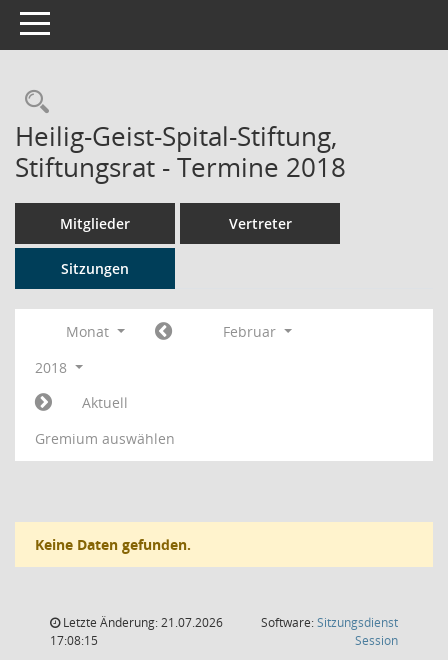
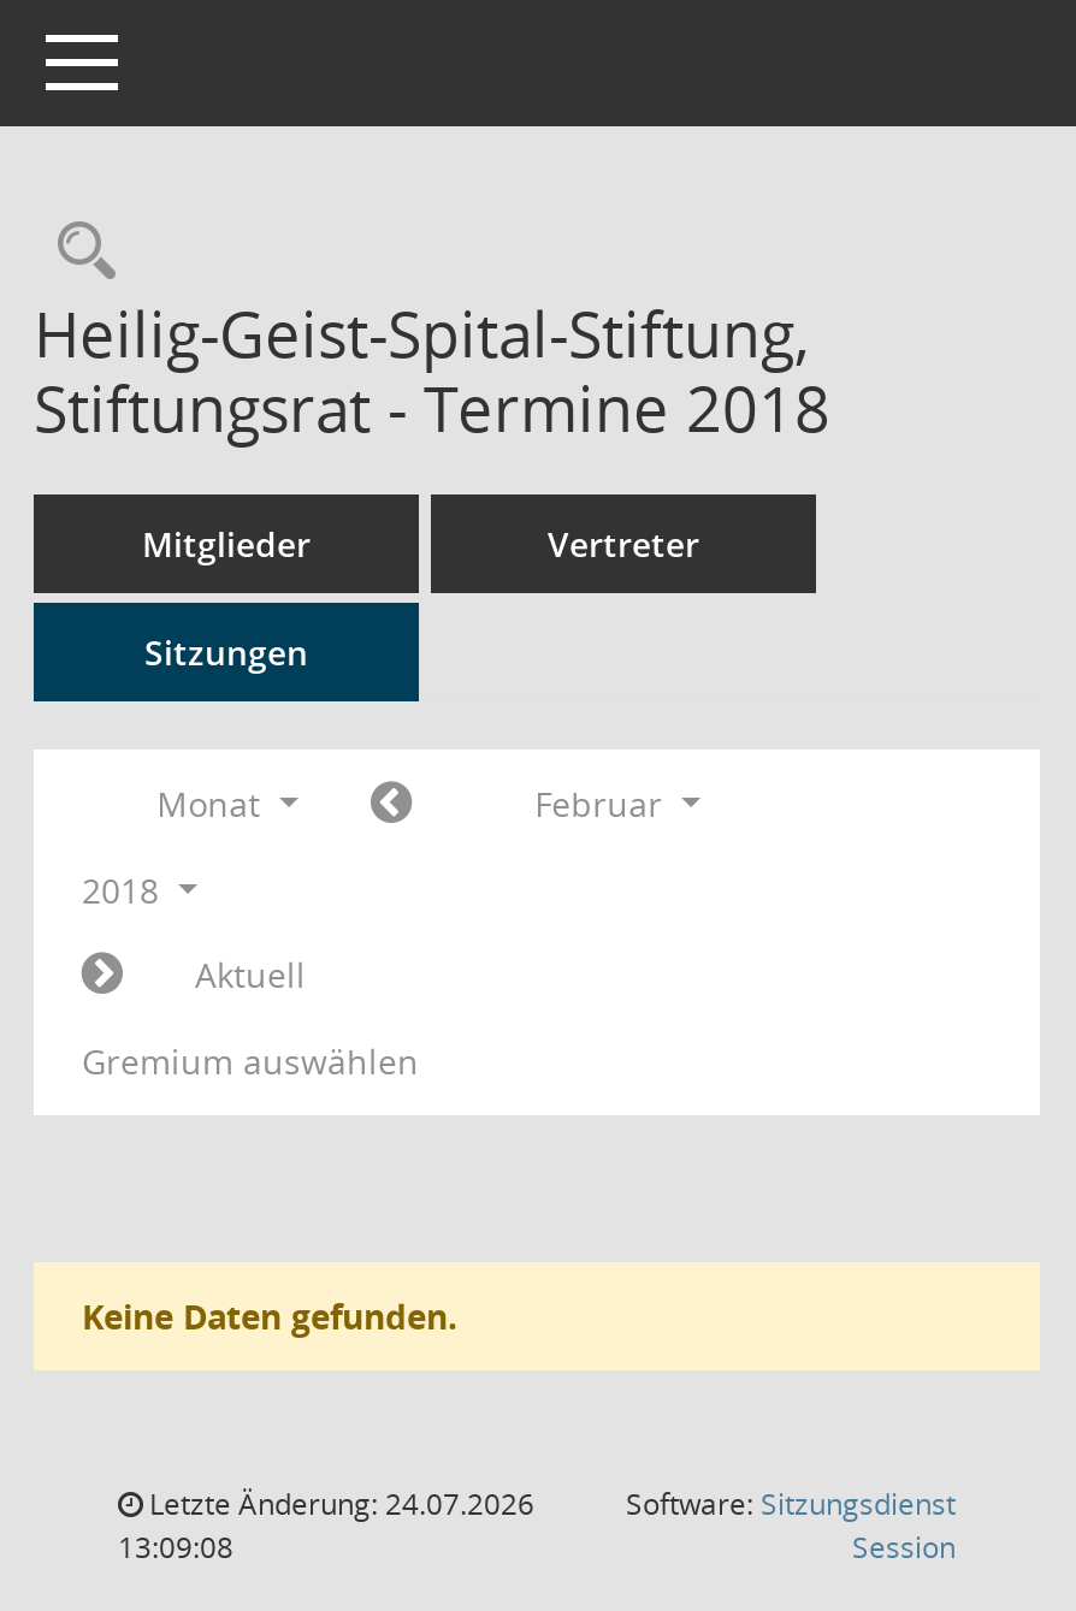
[60,614,223,631] Letzte Änderung: 21.07.2026 -> [142,1483,534,1524] Letzte Änderung: 24.07.2026
[50,632,98,649] 17:08:15 -> [118,1527,233,1568] 13:09:08

